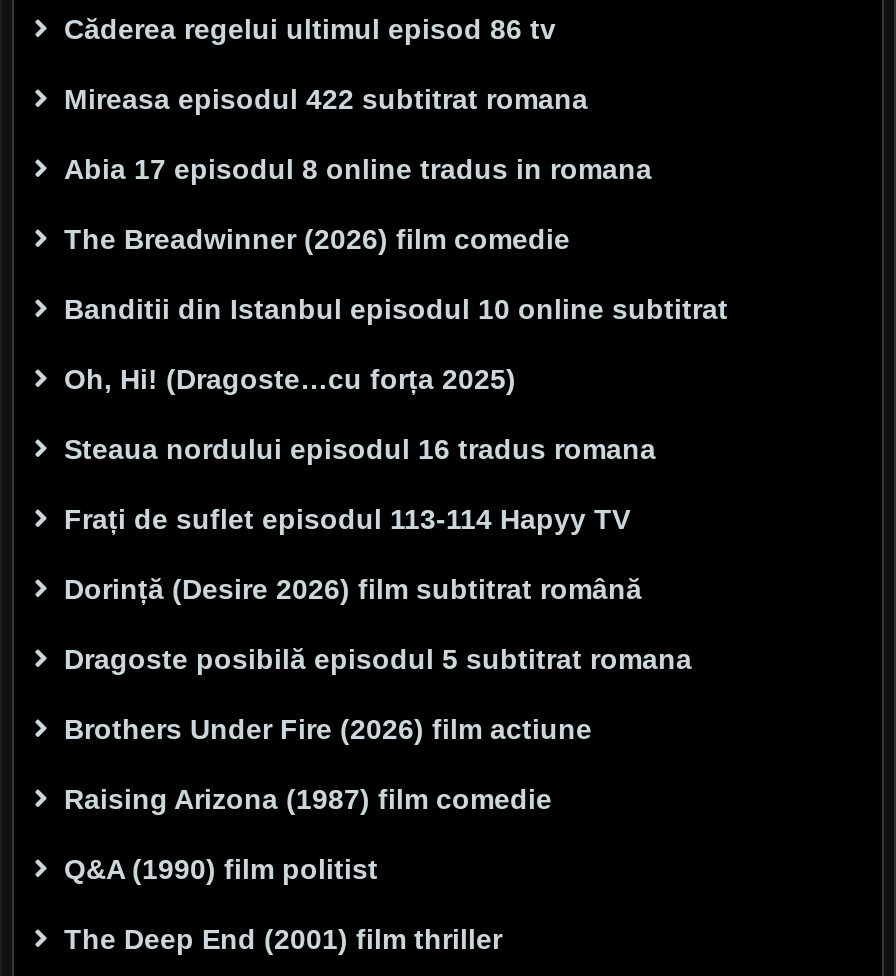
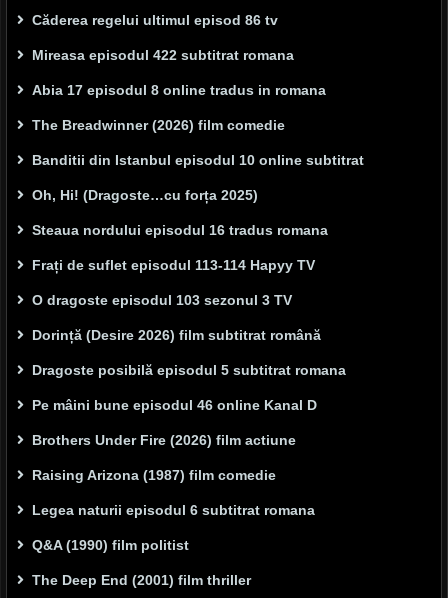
none -> [32,292,292,308] O dragoste episodul 103 sezonul 3 TV
none -> [32,397,317,413] Pe mâini bune episodul 46 online Kanal D
none -> [32,502,315,518] Legea naturii episodul 6 subtitrat romana

